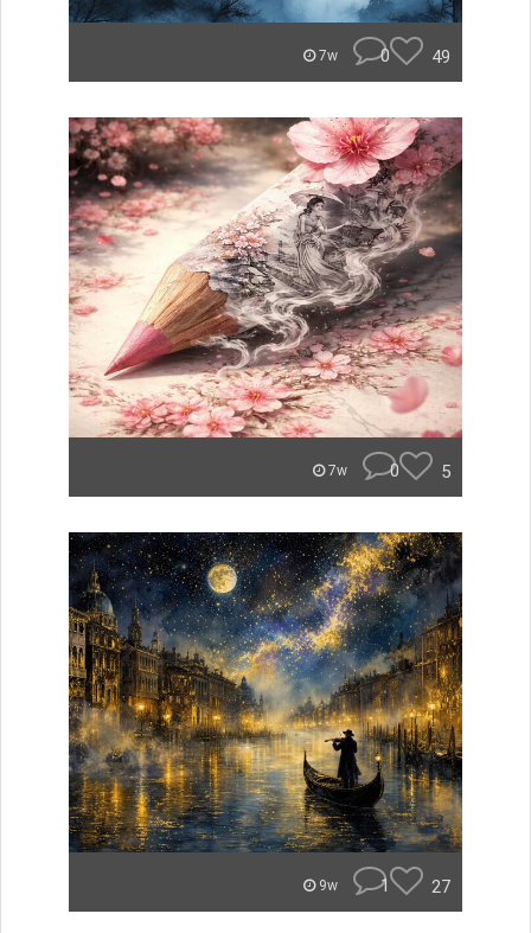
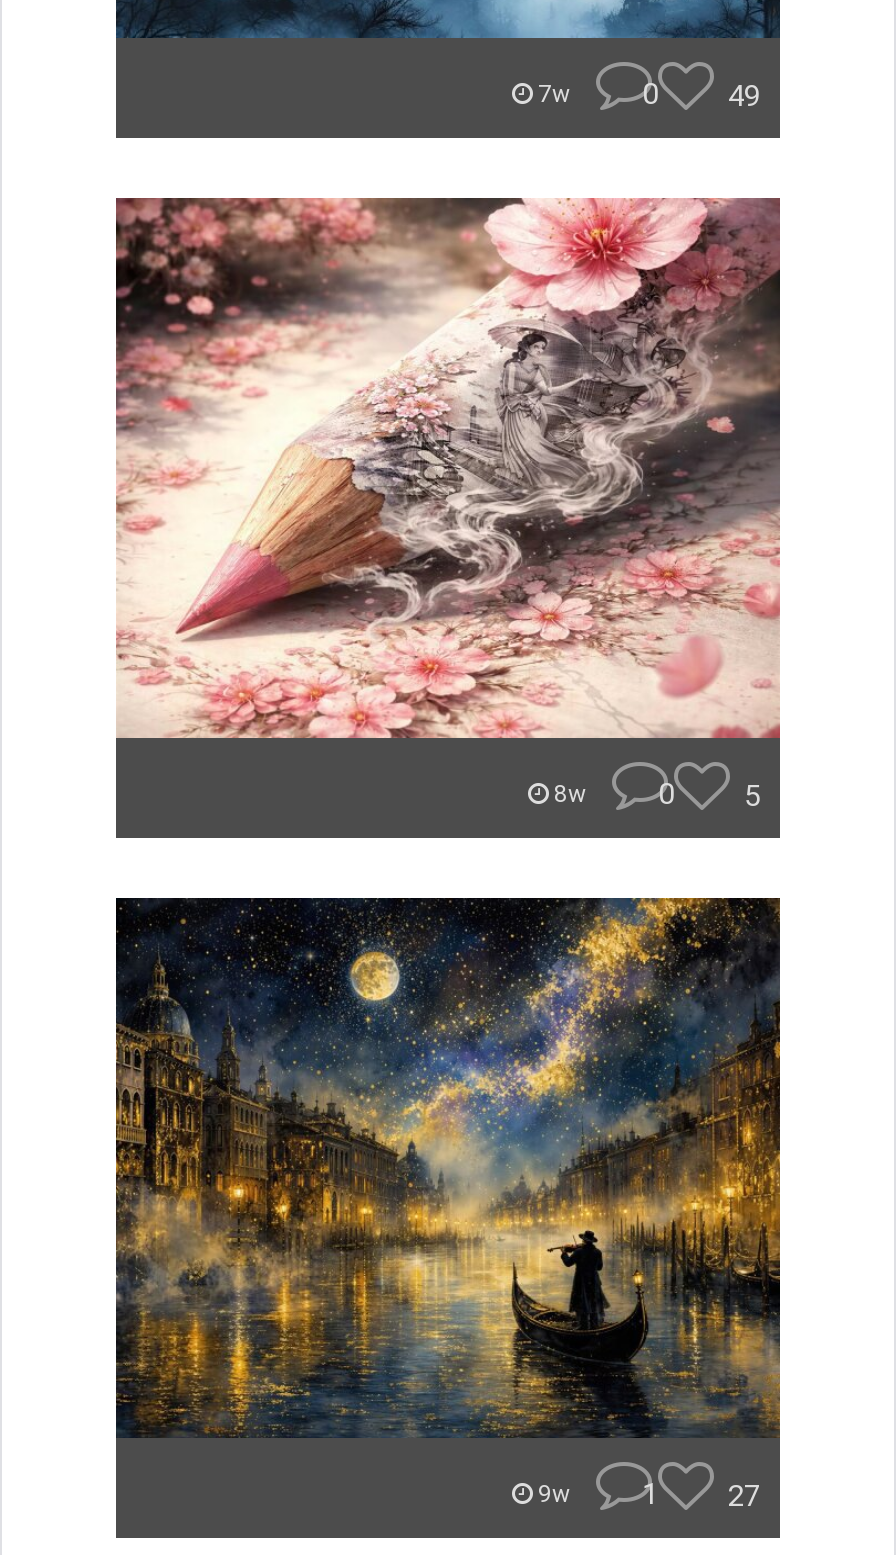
[325,462,351,479] 7w -> [548,780,592,808] 8w

